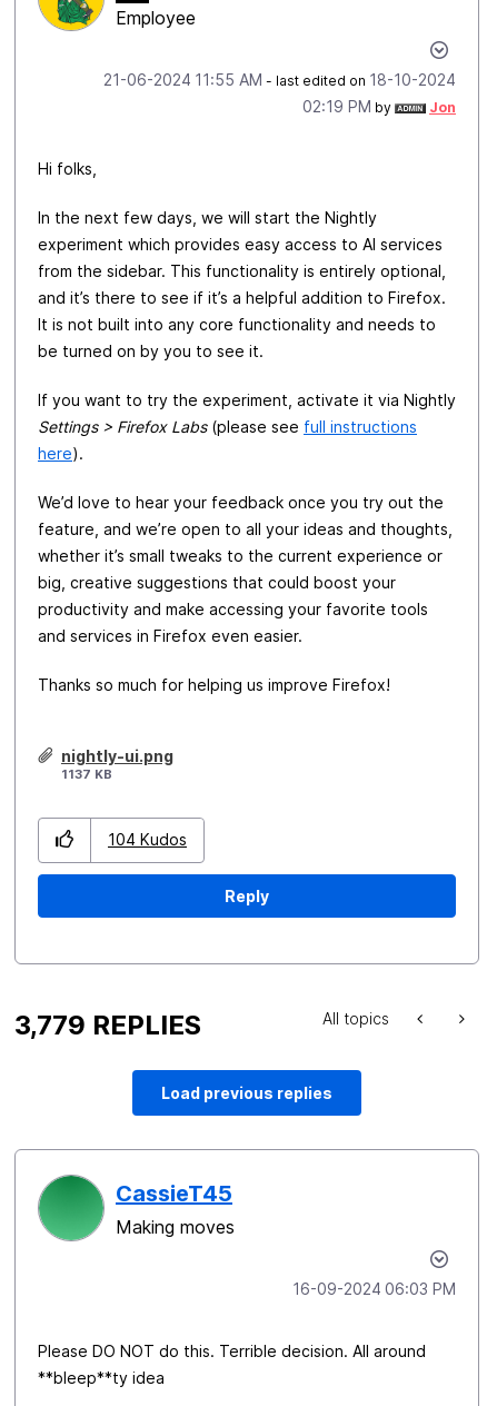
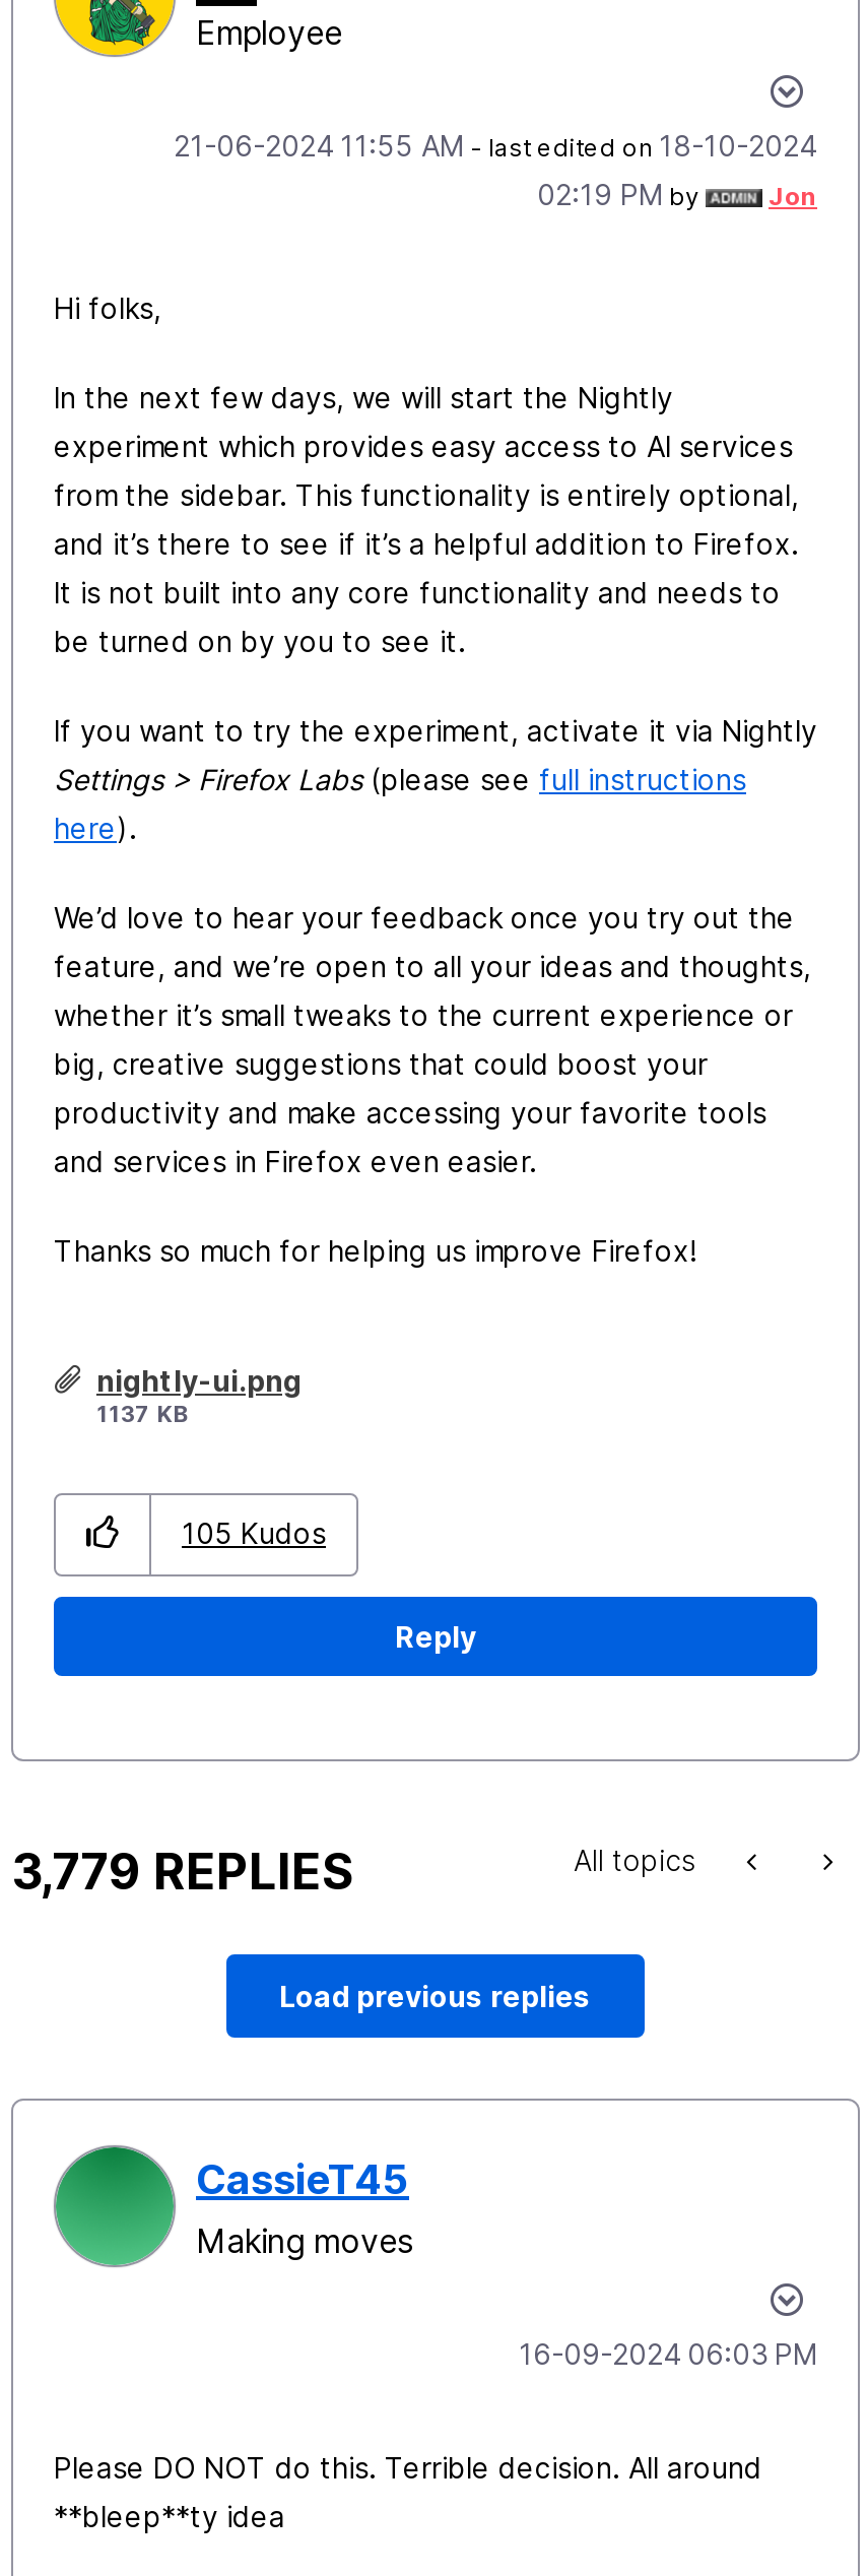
[108,830,187,849] 104 Kudos -> [182,1516,326,1550] 105 Kudos

